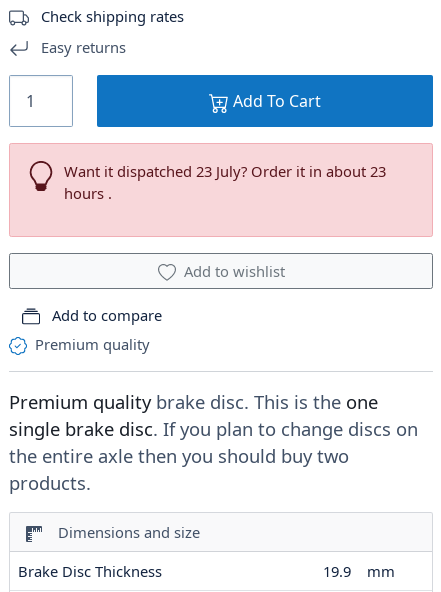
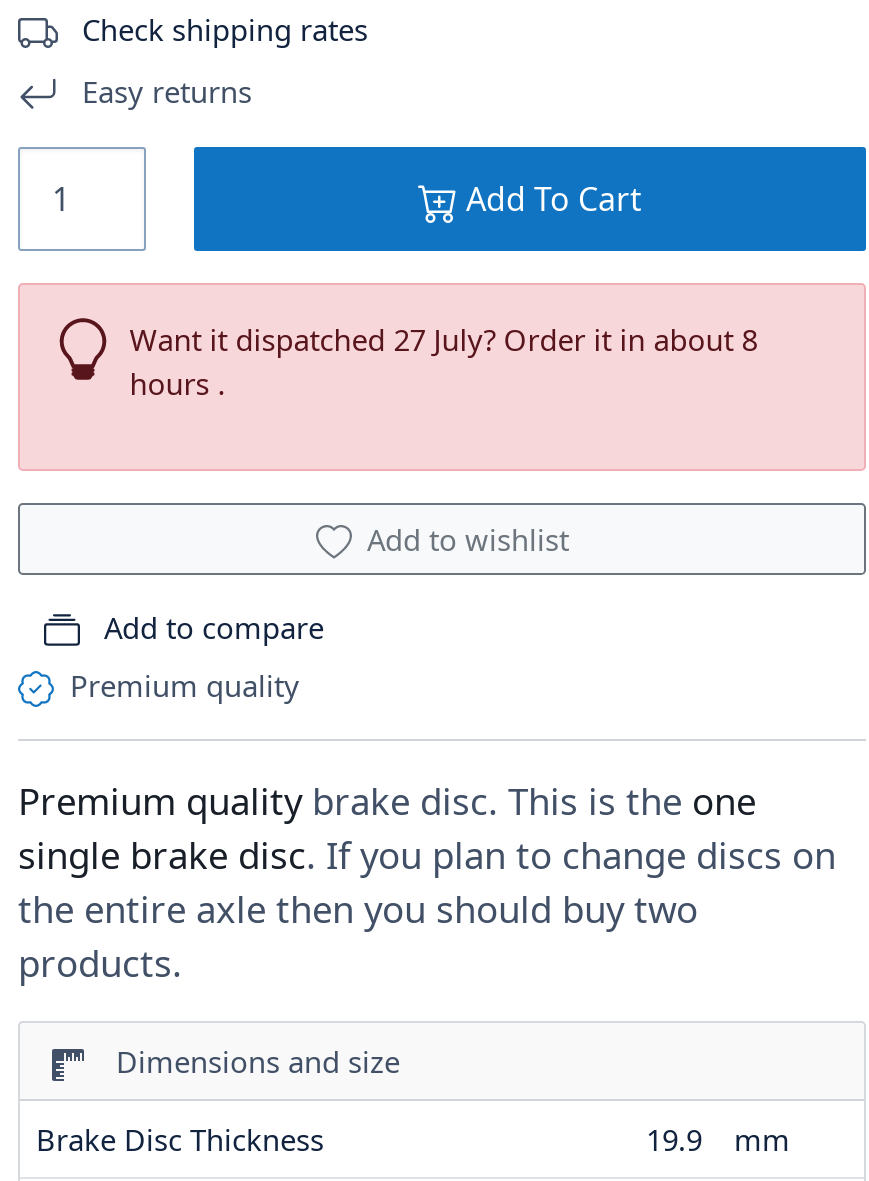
[64,161,386,181] Want it dispatched 23 July? Order it in about 23 -> [129,319,757,359] Want it dispatched 27 July? Order it in about 8

